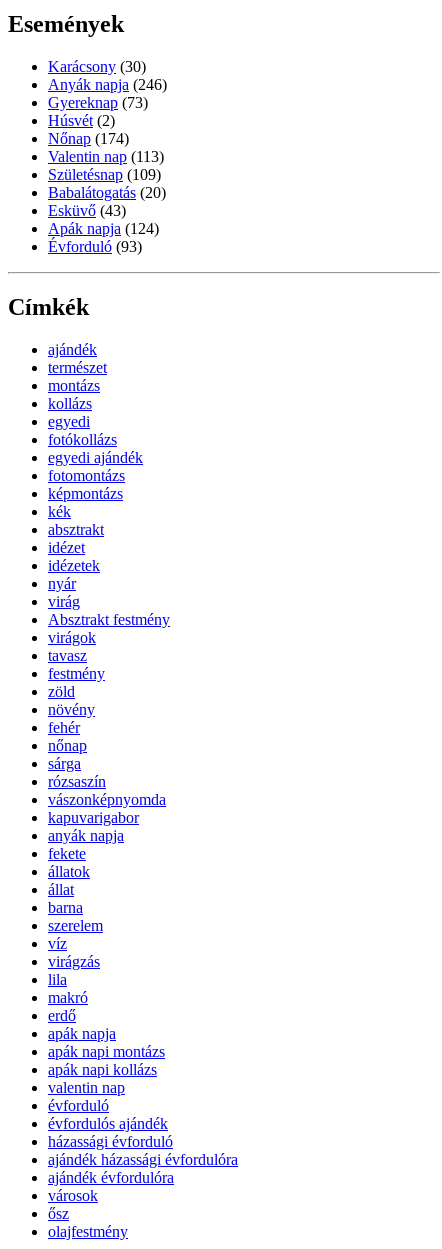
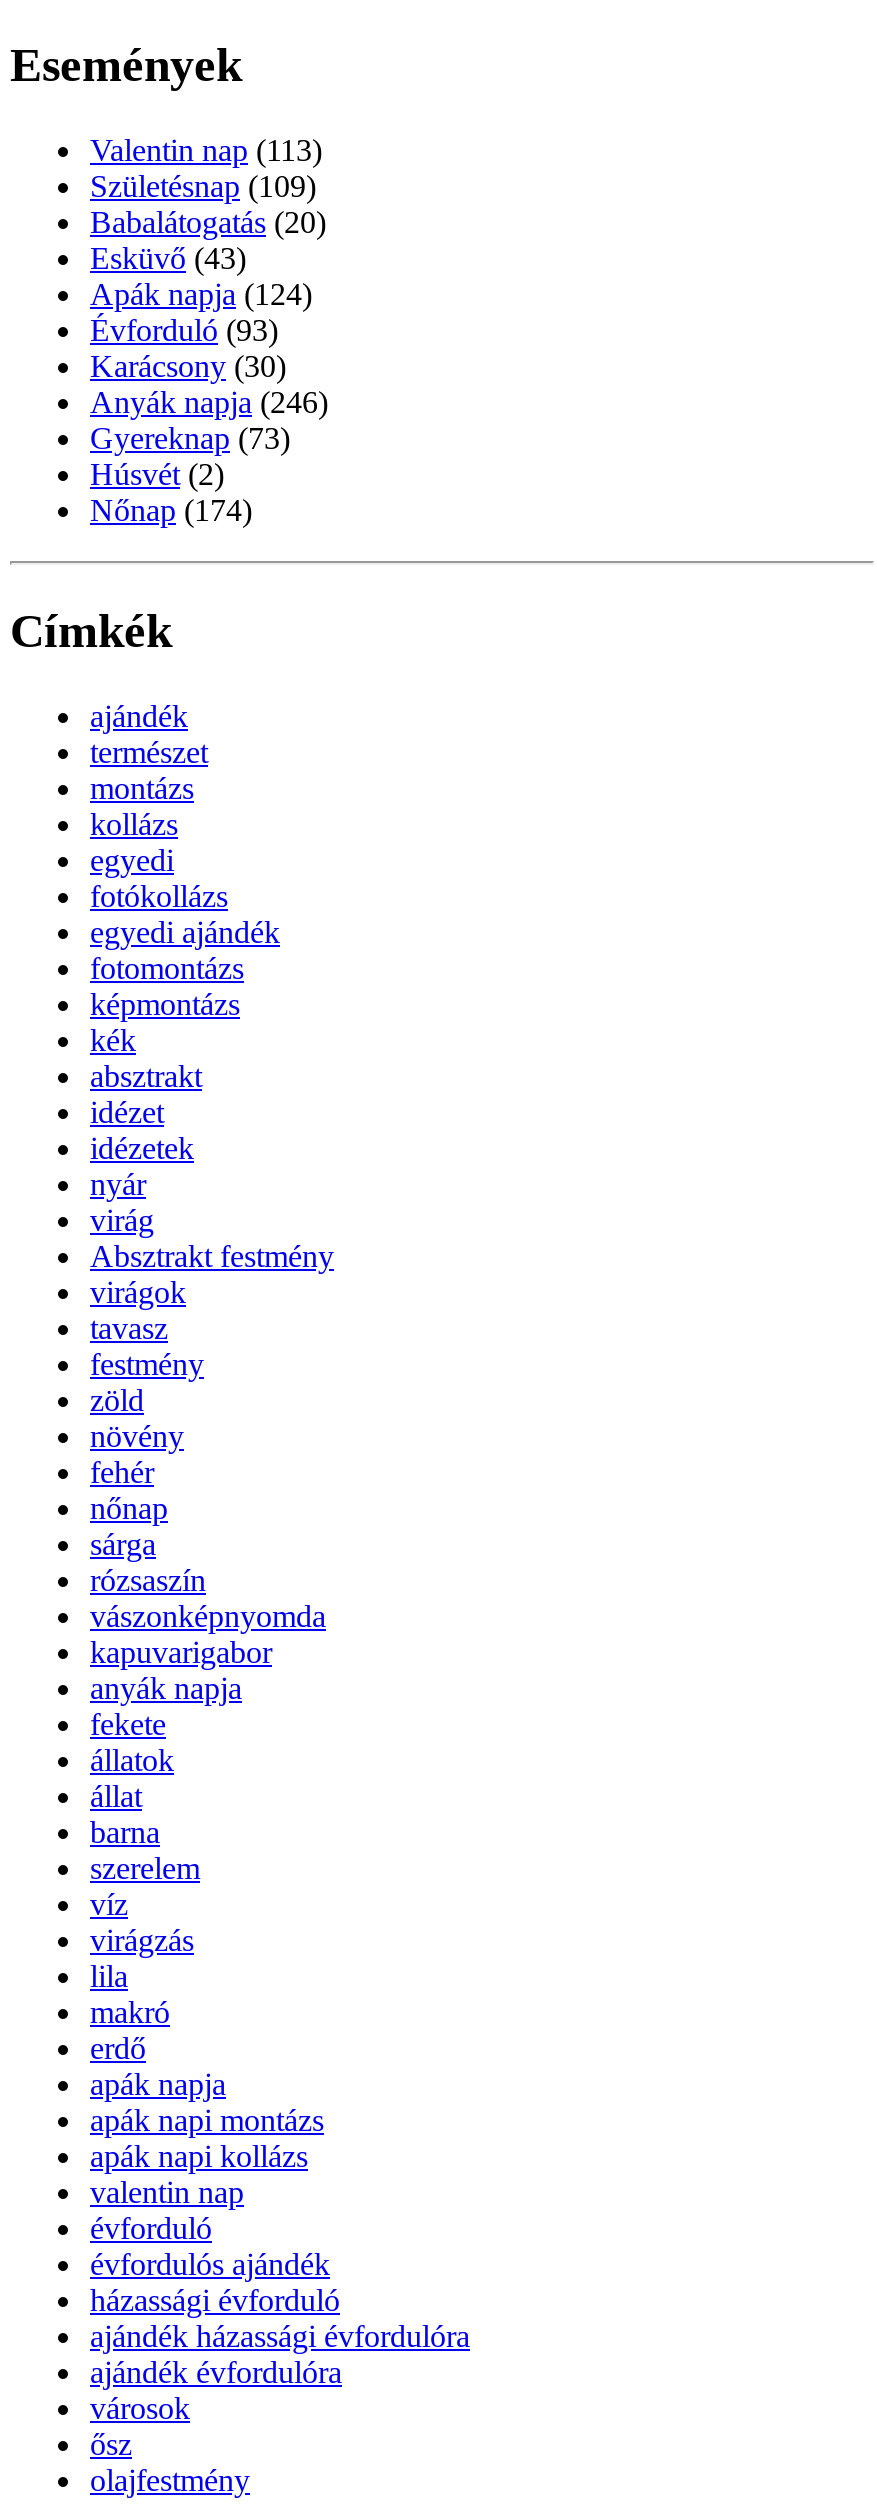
moved [48,58,167,147] -> [90,349,328,527]: Karácsony (30) | Anyák napja (246) | Gyereknap (73) | Húsvét (2) | Nőnap (174)
moved [48,148,166,255] -> [90,133,326,347]: Valentin nap (113) | Születésnap (109) | Babalátogatás (20) | Esküvő (43) | Apák napja (124) | Évforduló (93)

